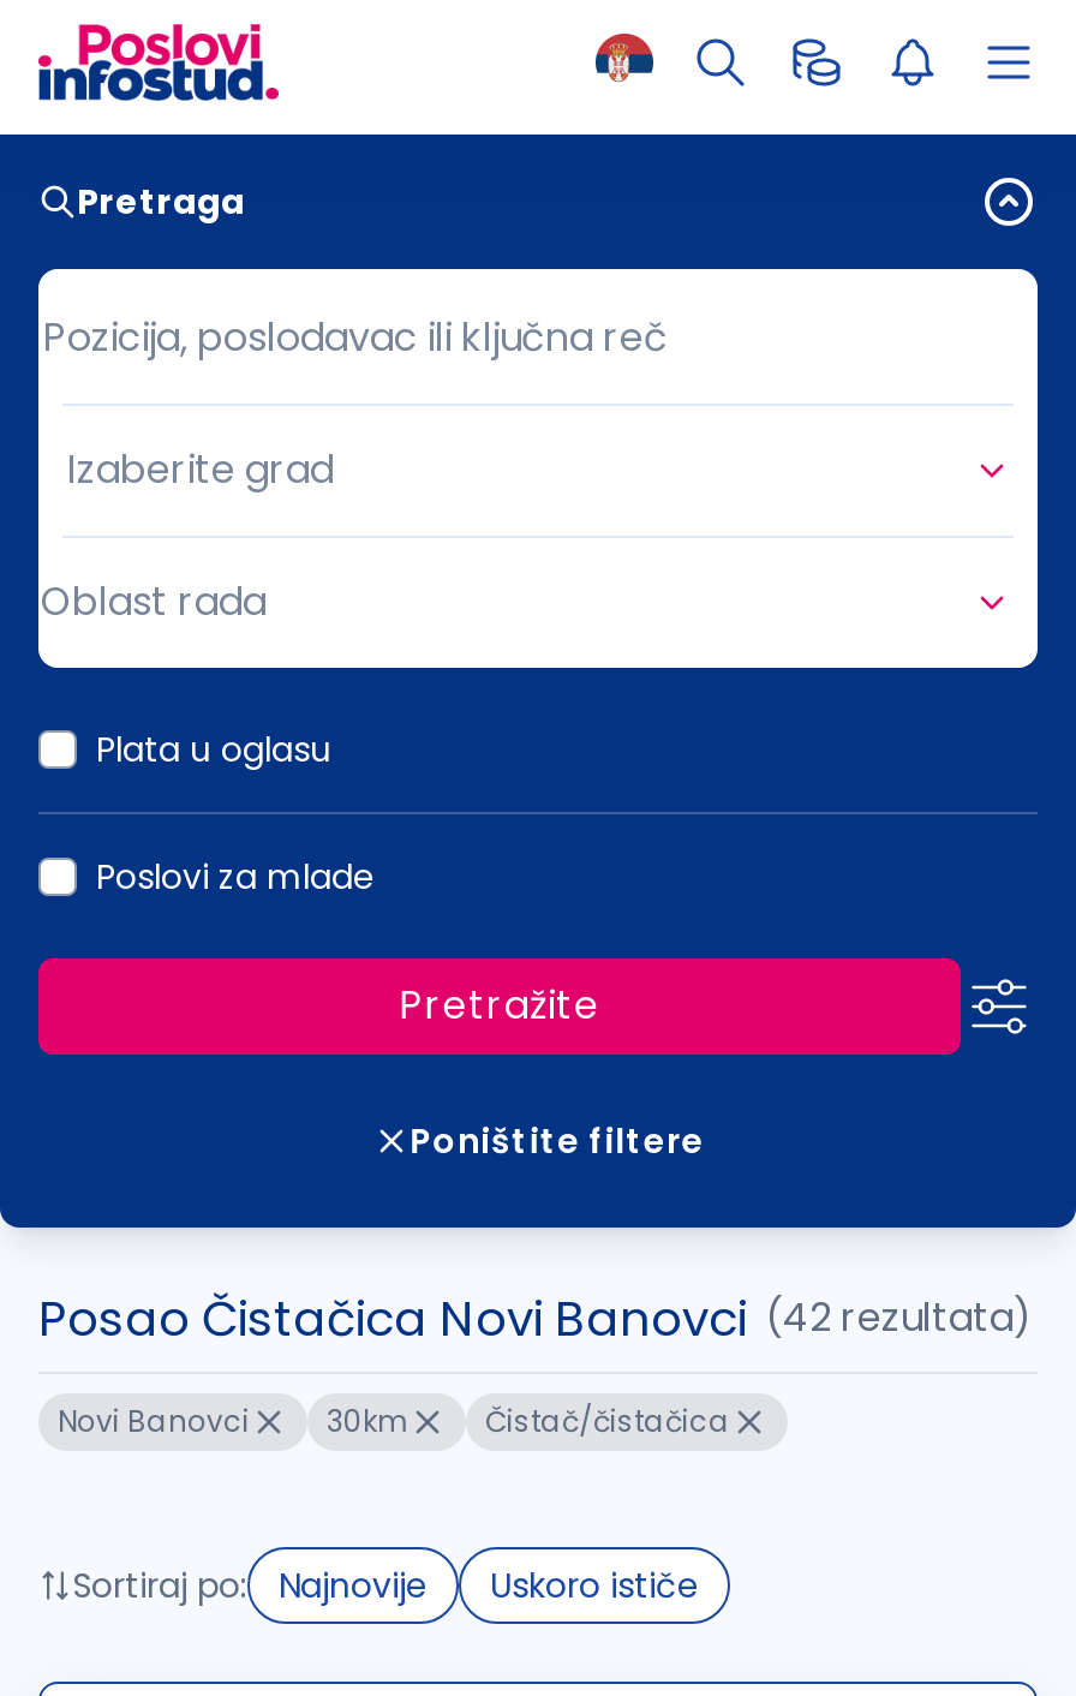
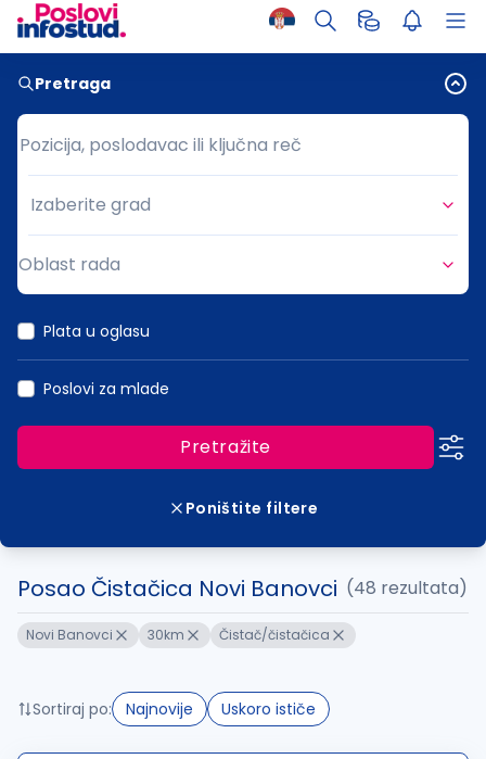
[38,1285,1033,1352] Posao Čistačica Novi Banovci (42 rezultata) -> [17,573,468,604] Posao Čistačica Novi Banovci (48 rezultata)

